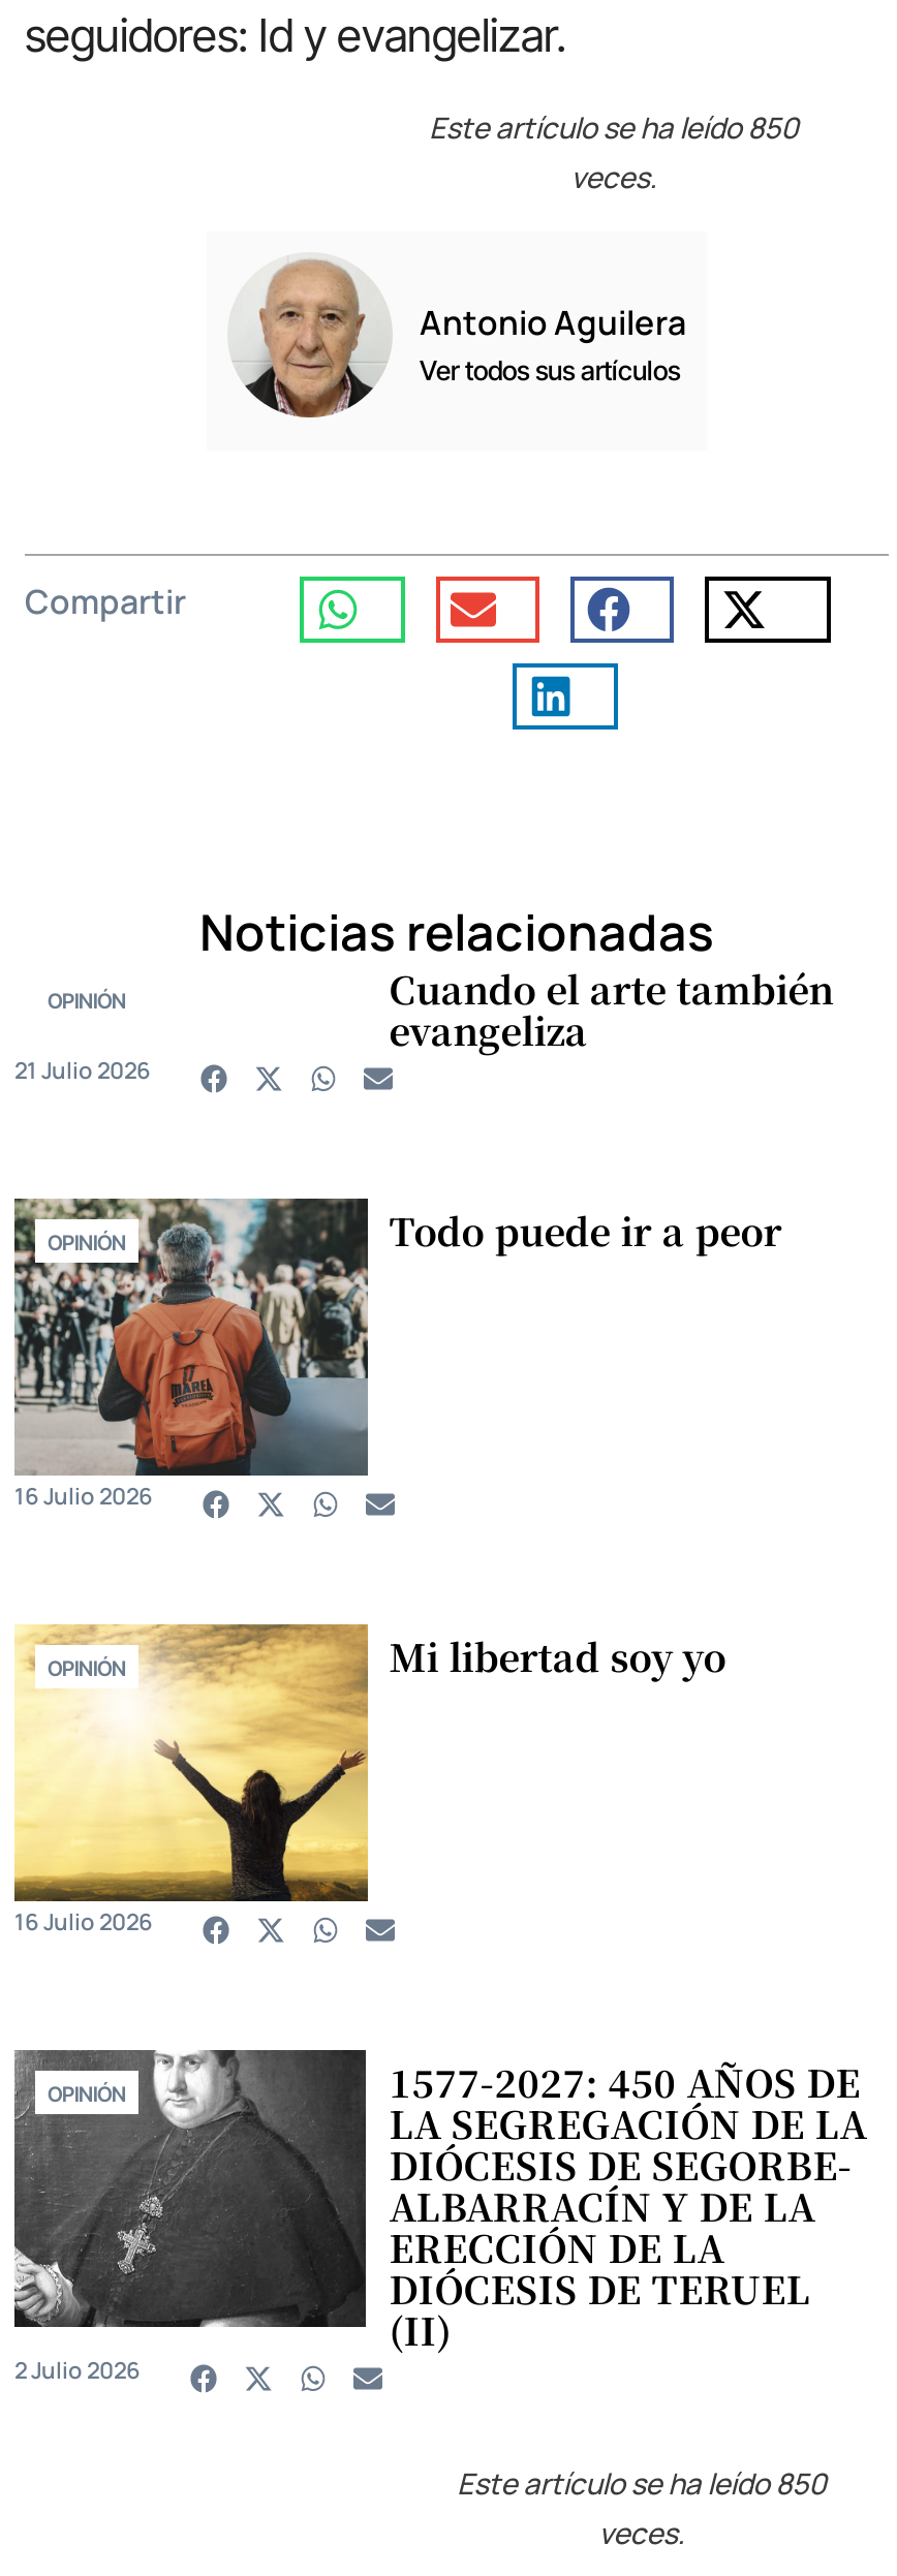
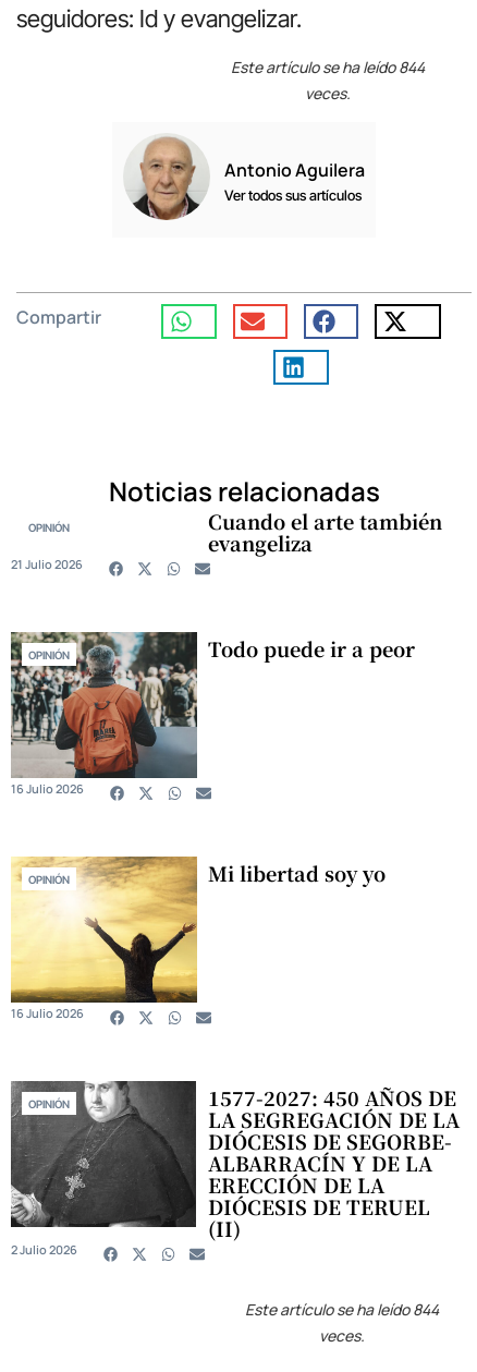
[429,107,799,146] Este artículo se ha leído 850 -> [230,56,424,77] Este artículo se ha leído 844
[457,2462,827,2502] Este artículo se ha leído 850 -> [245,1298,439,1319] Este artículo se ha leído 844

